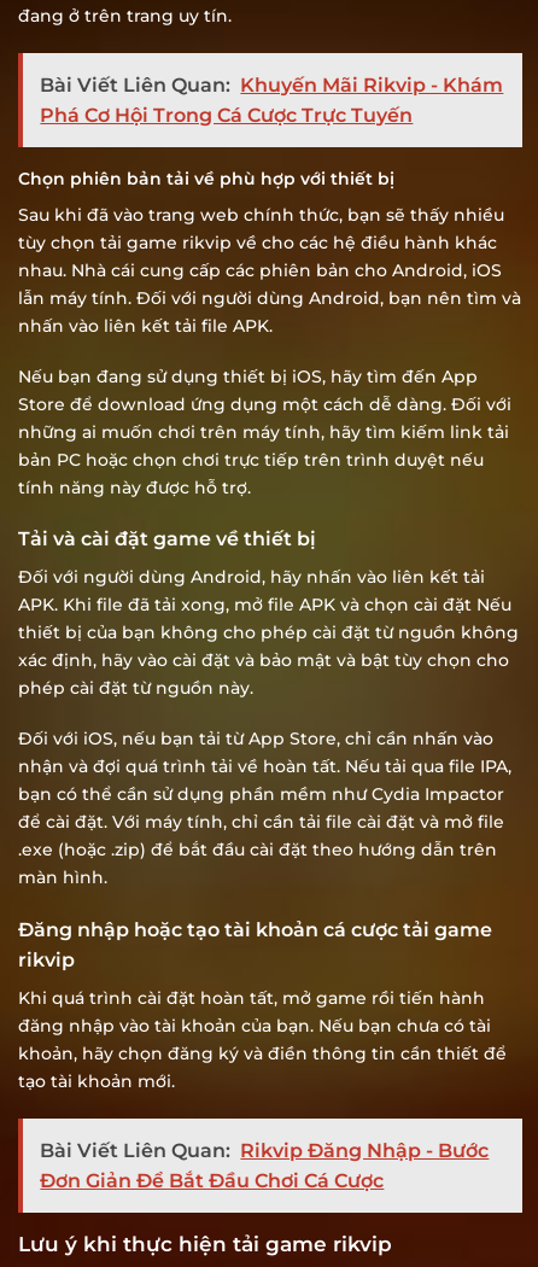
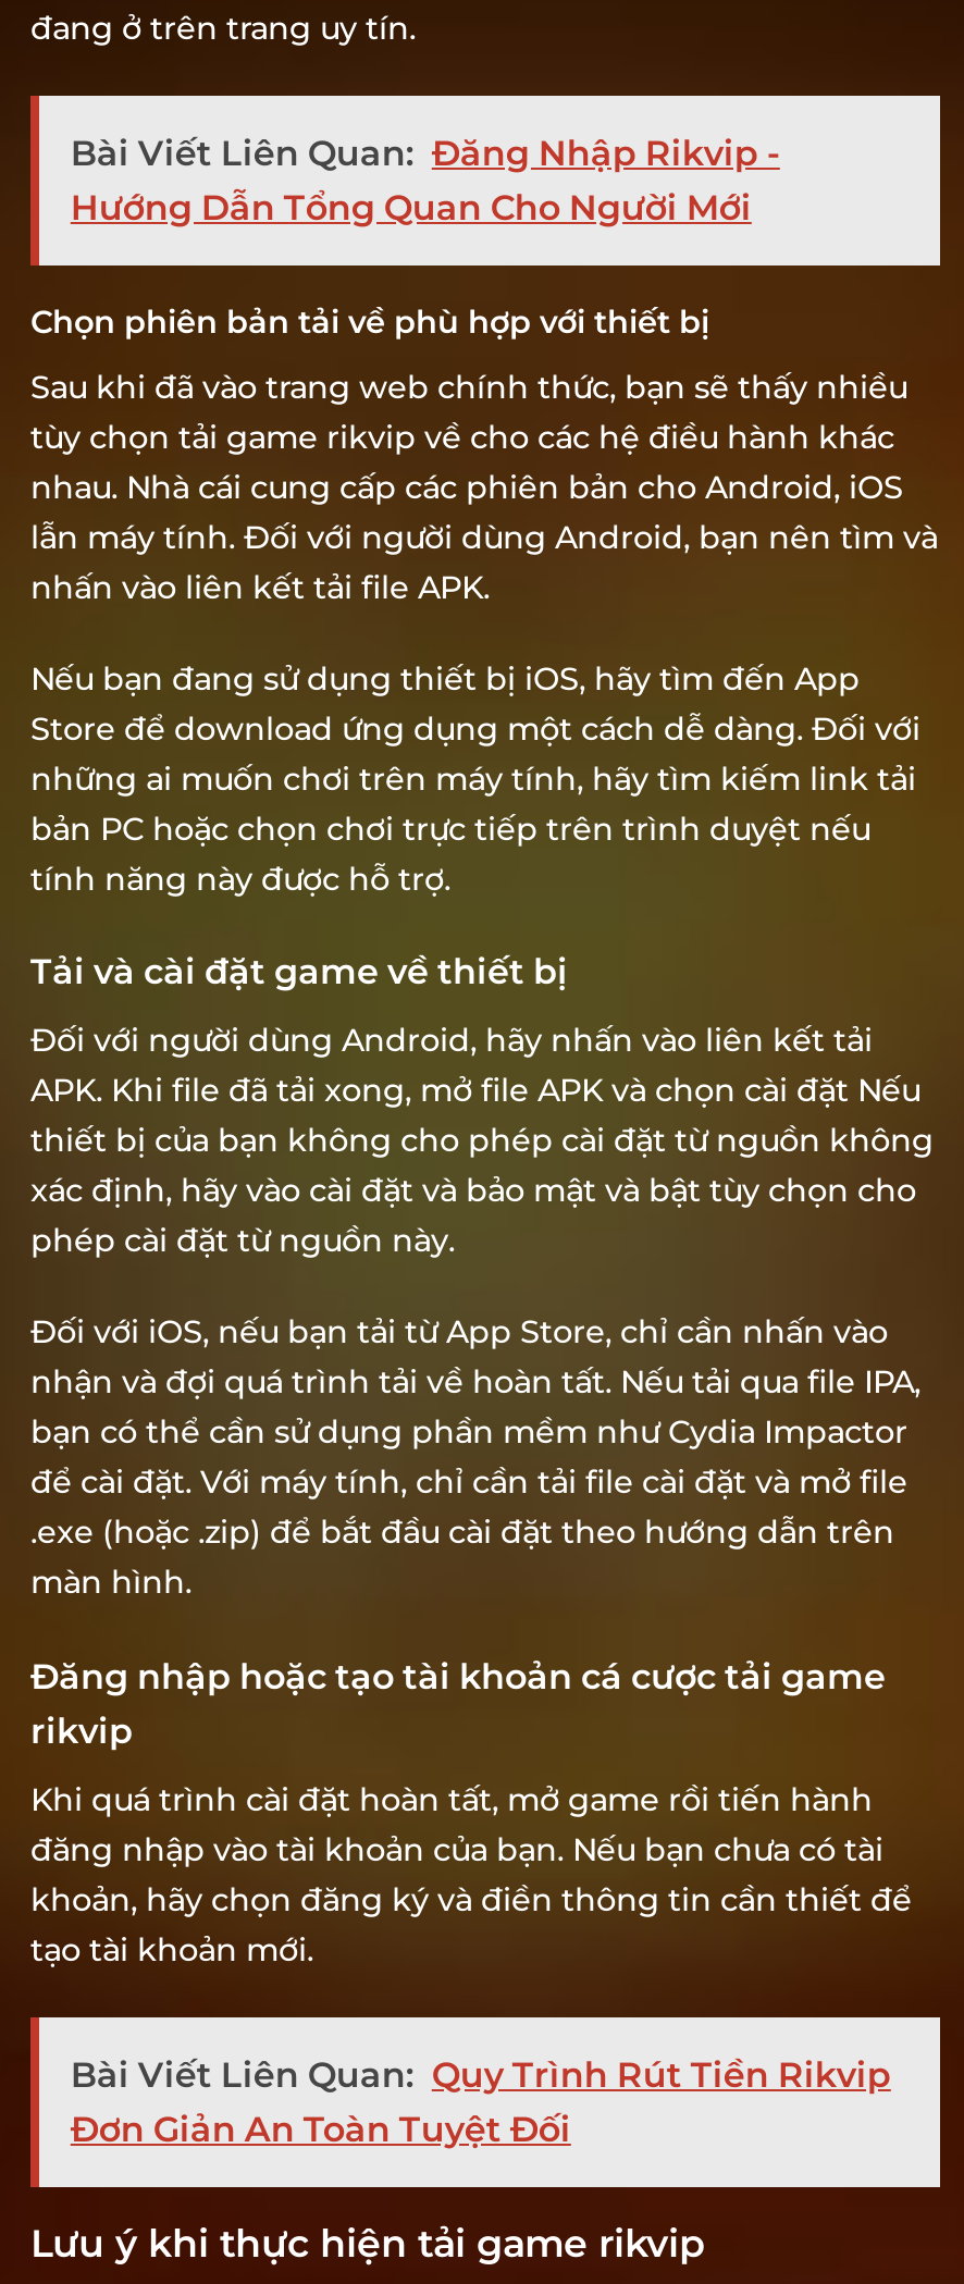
[40,73,504,127] Bài Viết Liên Quan: Khuyến Mãi Rikvip - Khám | Phá Cơ Hội Trong Cá Cược Trực Tuyến -> [71,133,780,228] Bài Viết Liên Quan: Đăng Nhập Rikvip - | Hướng Dẫn Tổng Quan Cho Người Mới
[40,1139,489,1192] Bài Viết Liên Quan: Rikvip Đăng Nhập - Bước | Đơn Giản Để Bắt Đầu Chơi Cá Cược -> [71,2054,891,2150] Bài Viết Liên Quan: Quy Trình Rút Tiền Rikvip | Đơn Giản An Toàn Tuyệt Đối

